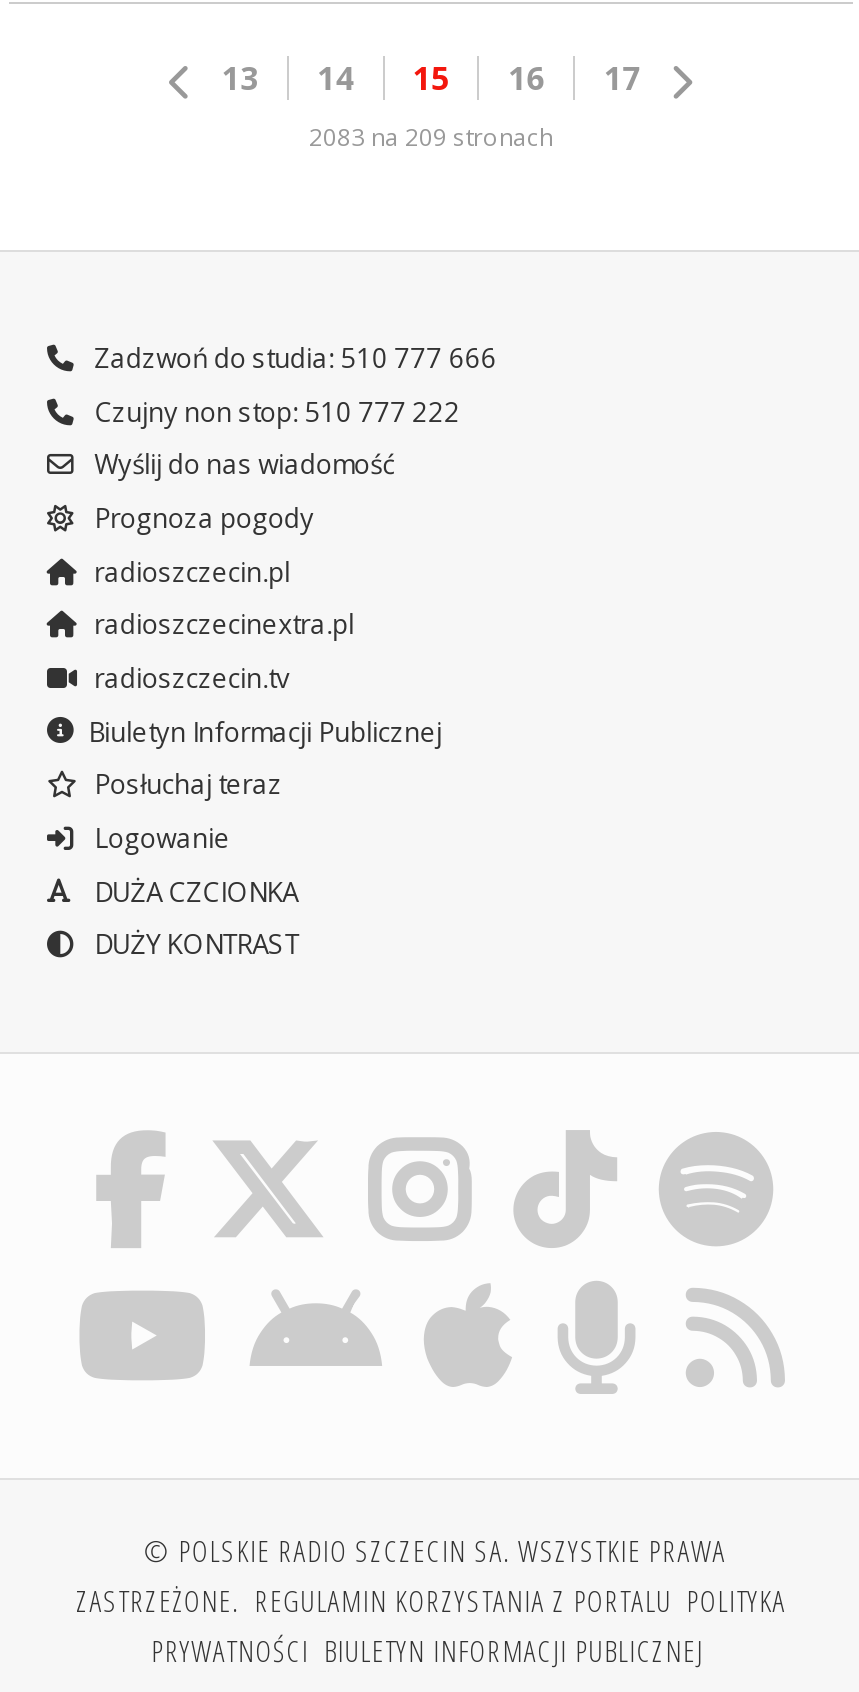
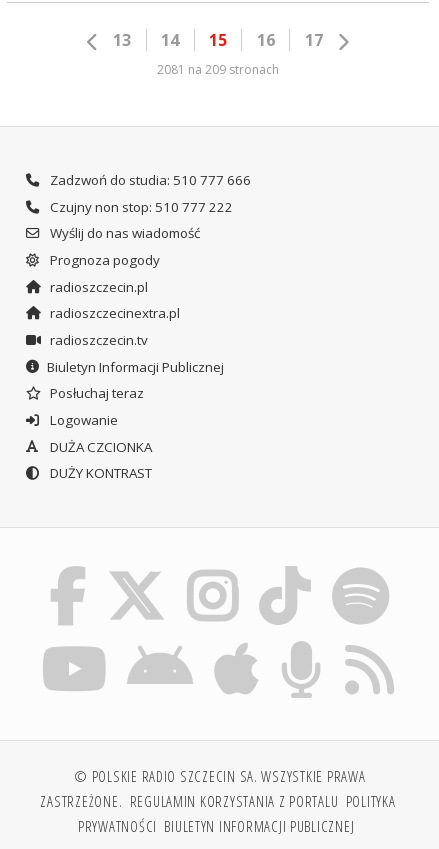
[309,119,553,153] 2083 na 209 stronach -> [157,61,279,78] 2081 na 209 stronach

